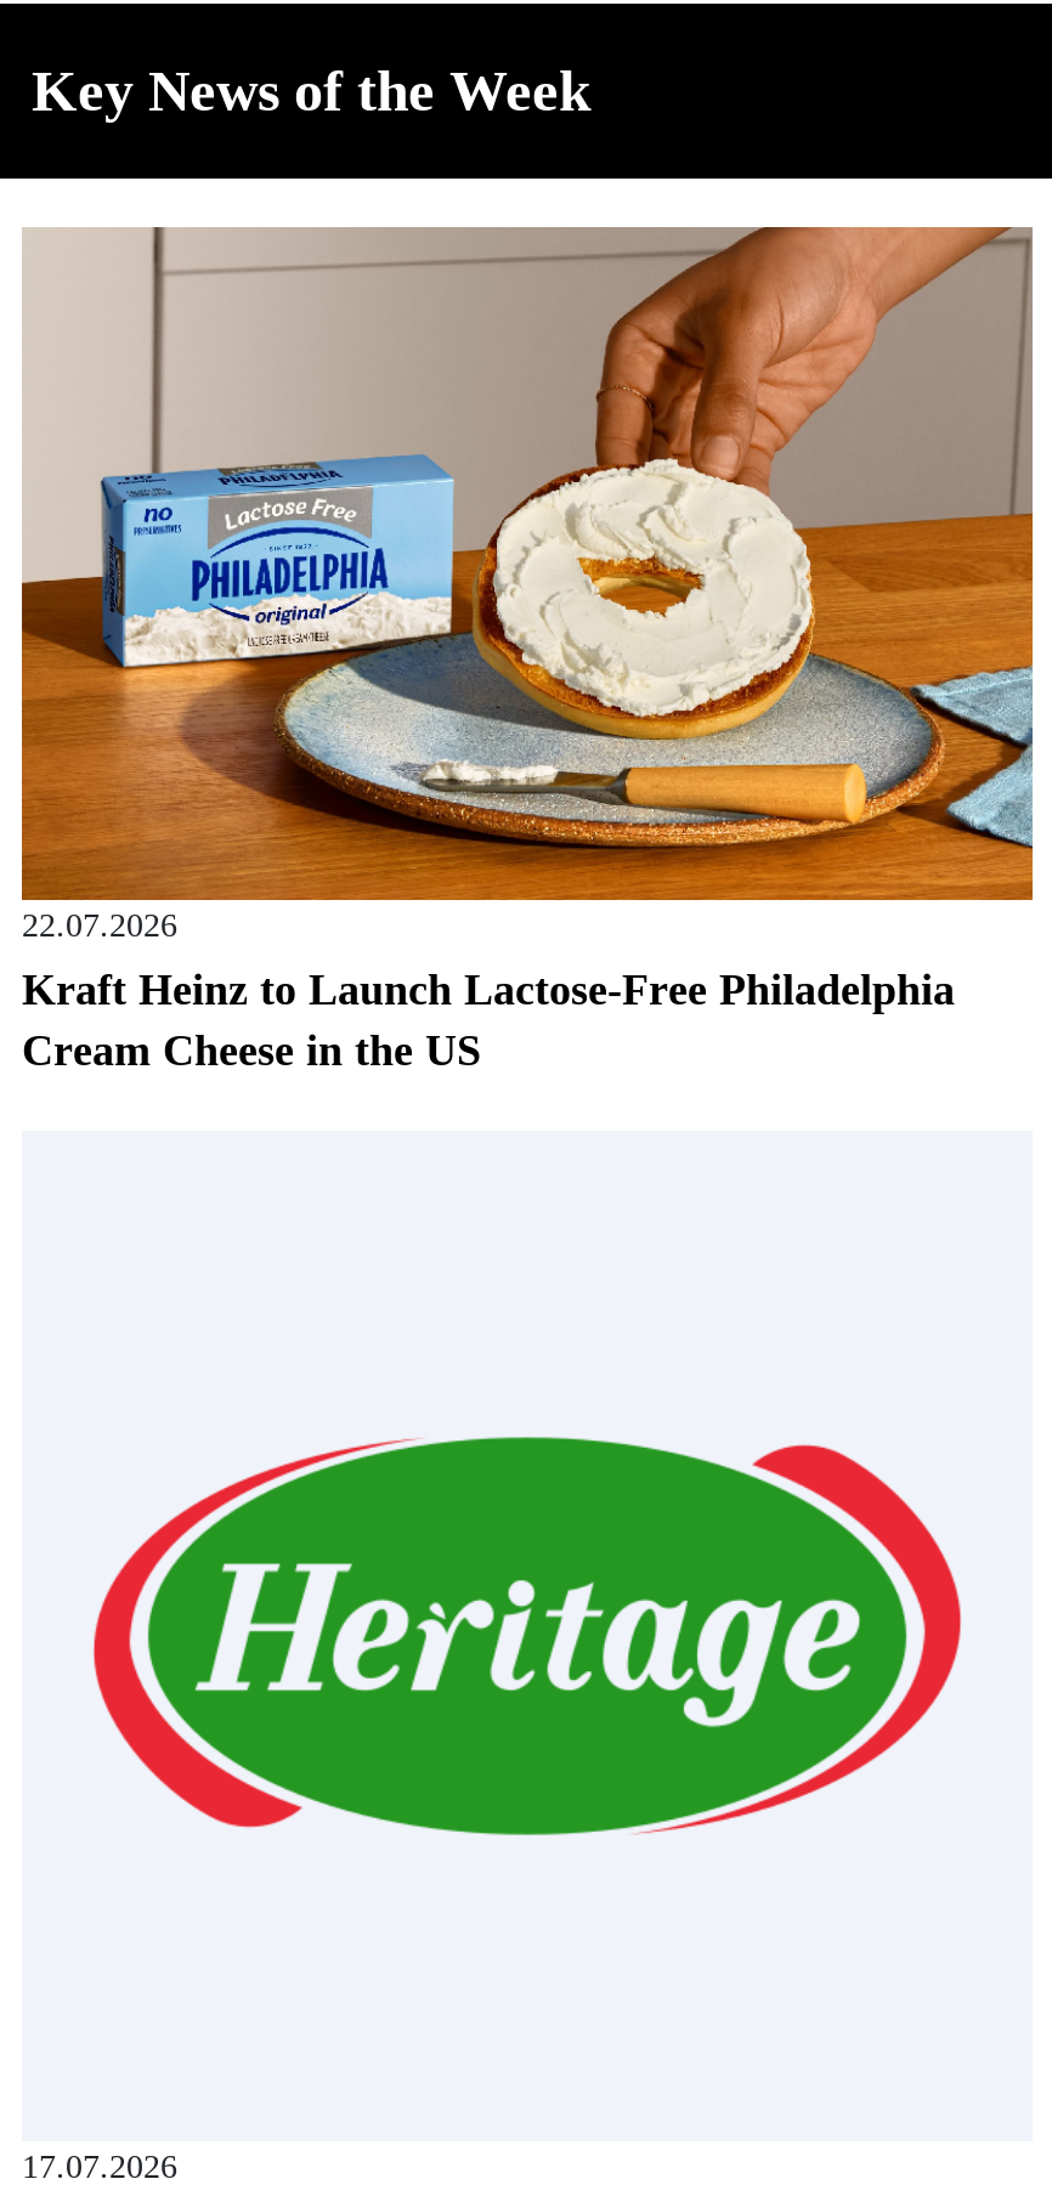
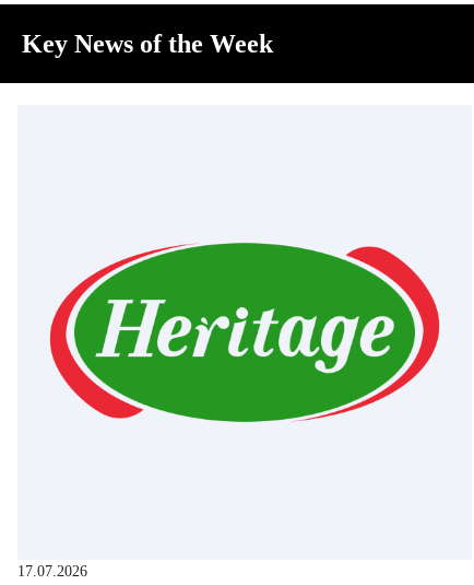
[19,225,1035,1074] [image] | 22.07.2026 | Kraft Heinz to Launch Lactose-Free Philadelphia | Cream Cheese in the US -> none

